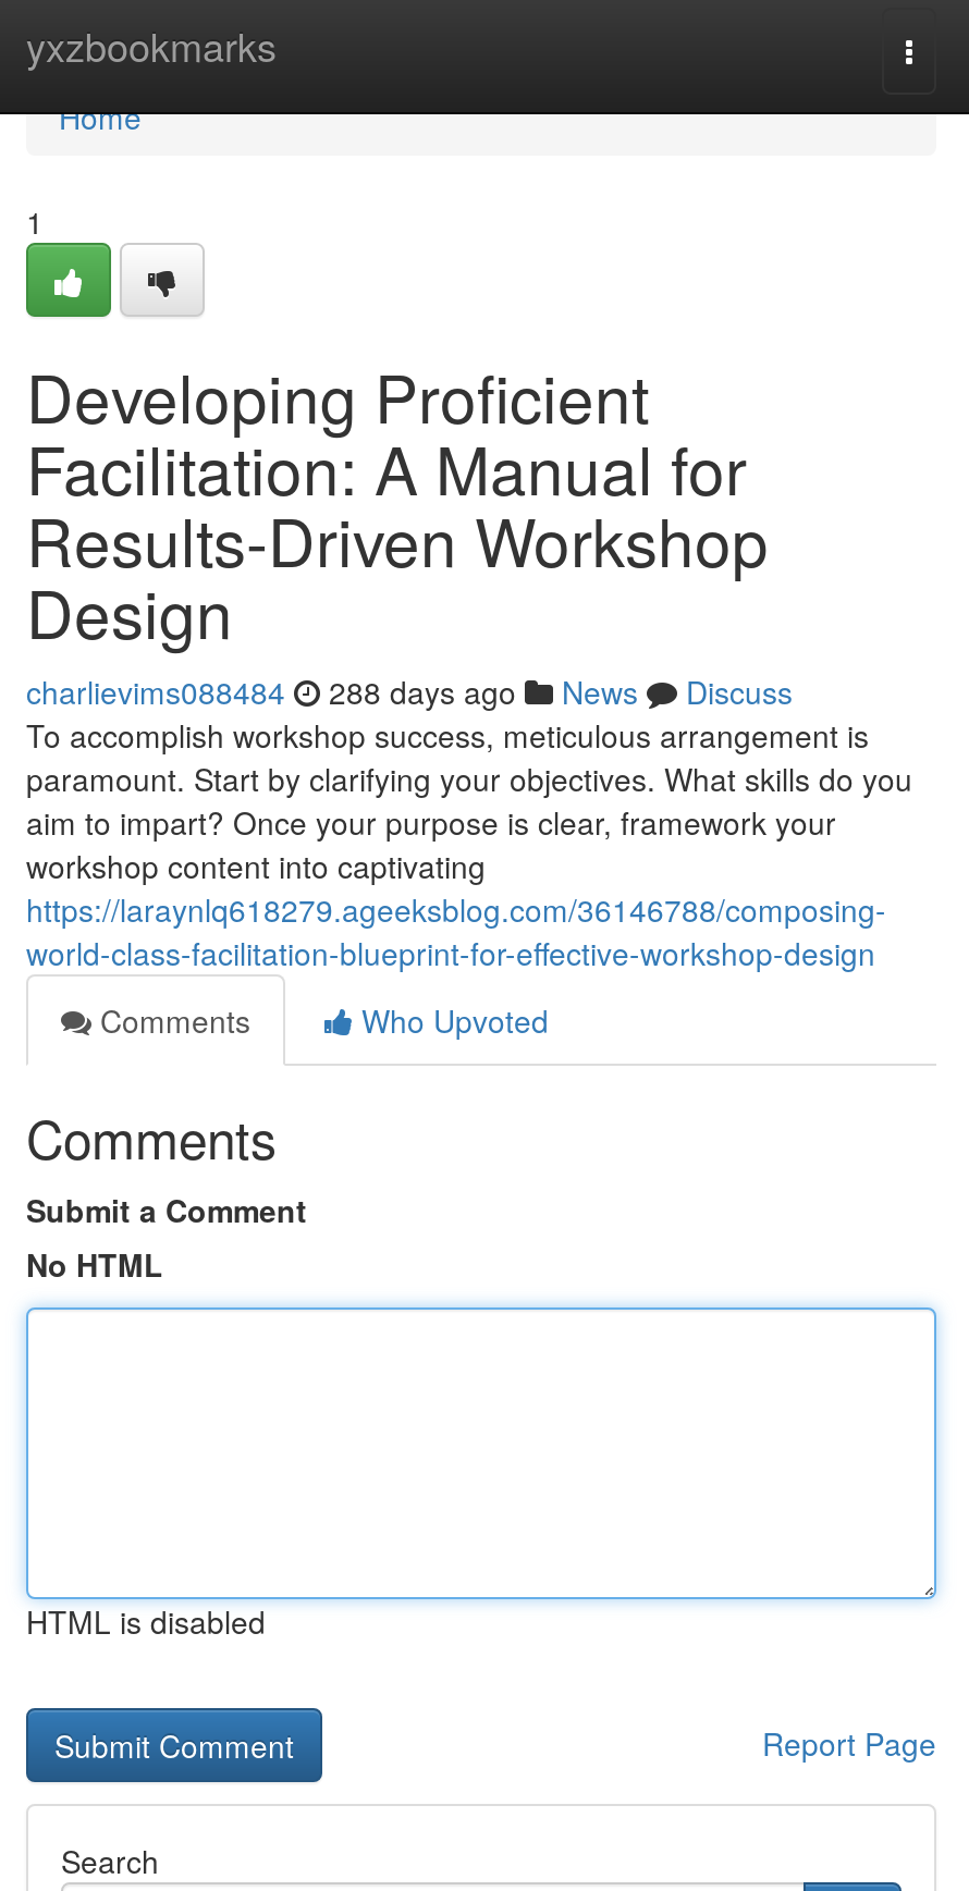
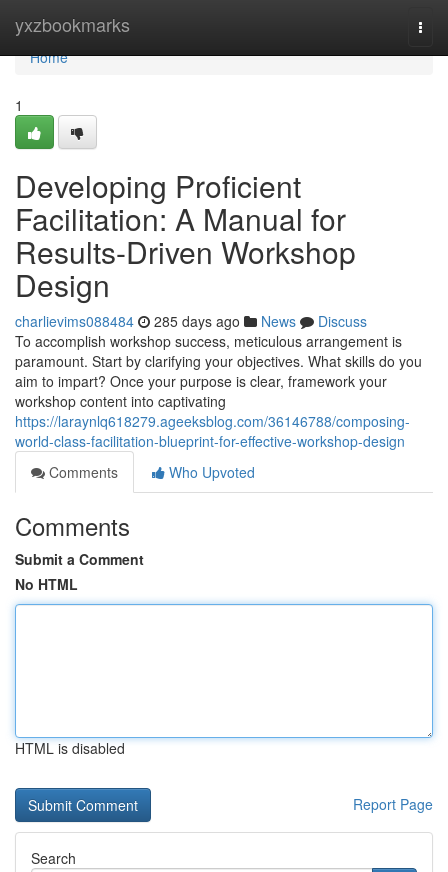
[26,670,793,713] charlievims088484 288 days ago News Discuss -> [15,311,367,331] charlievims088484 285 days ago News Discuss

